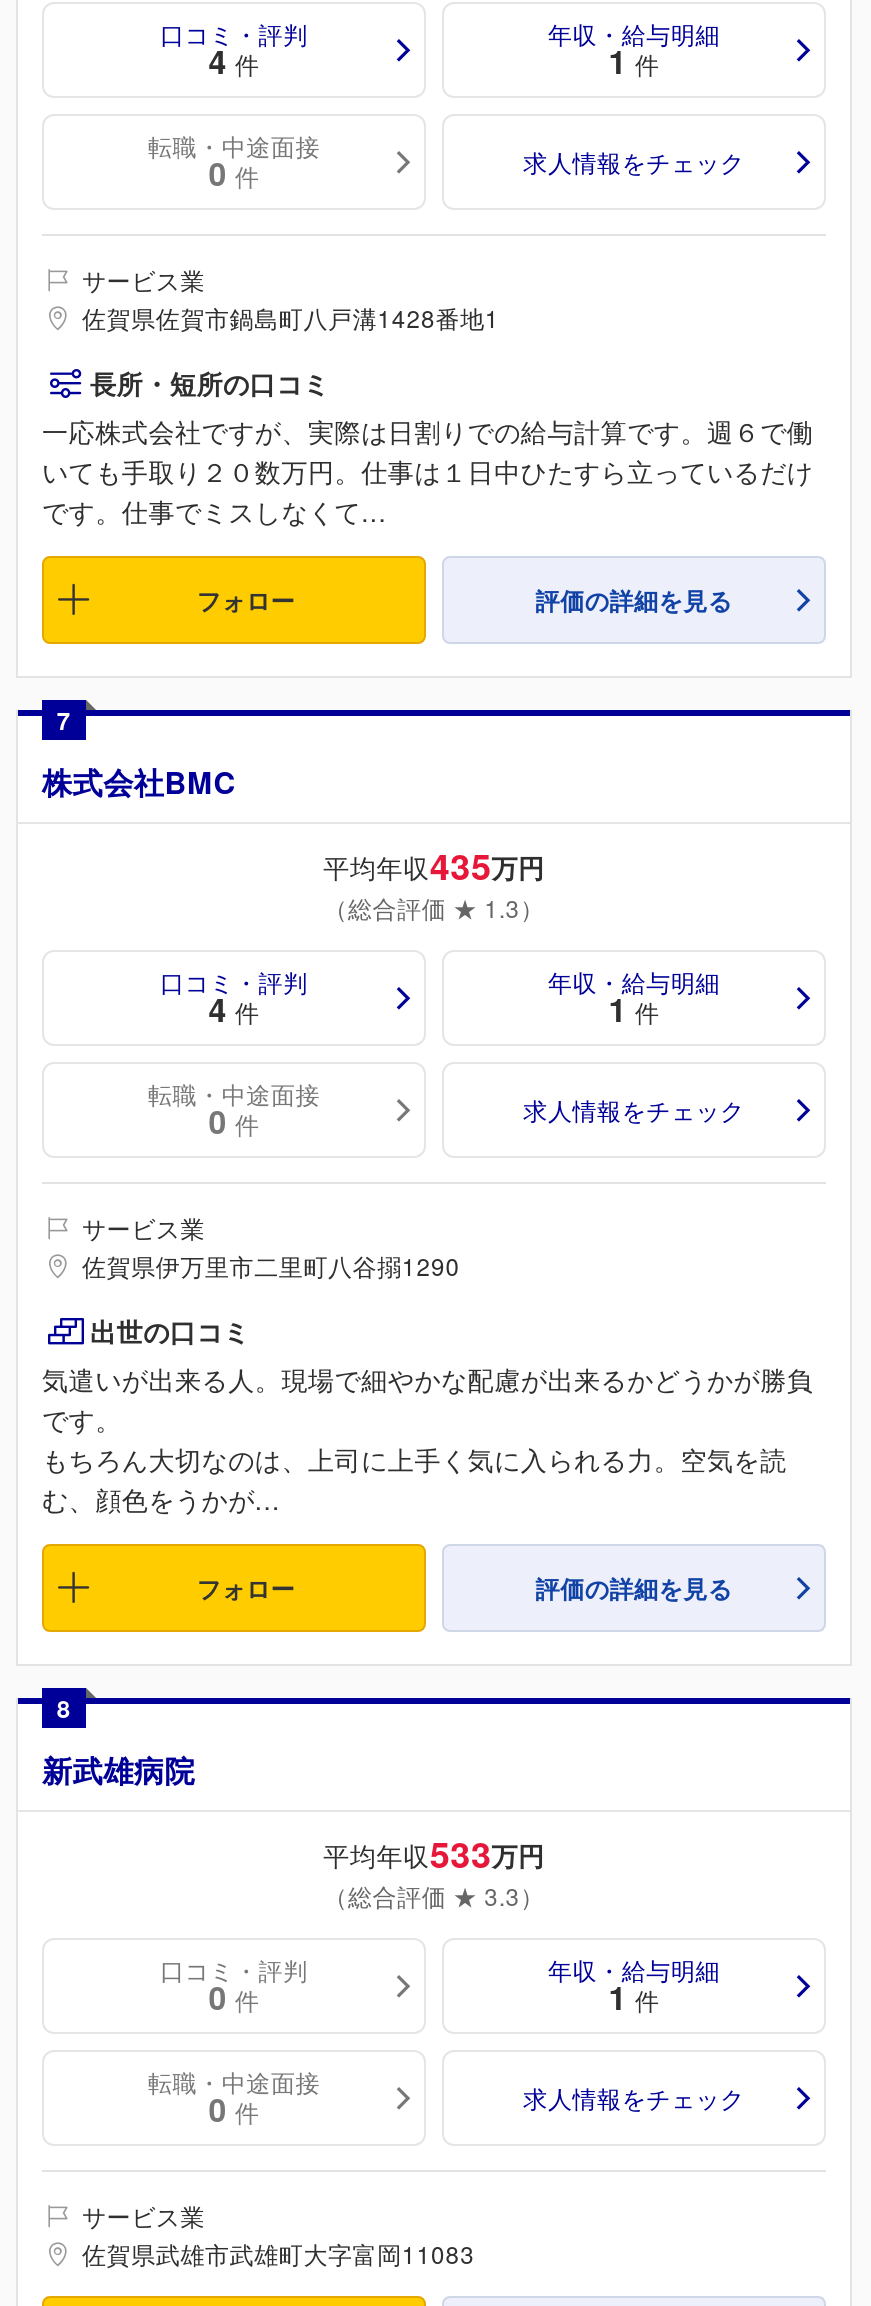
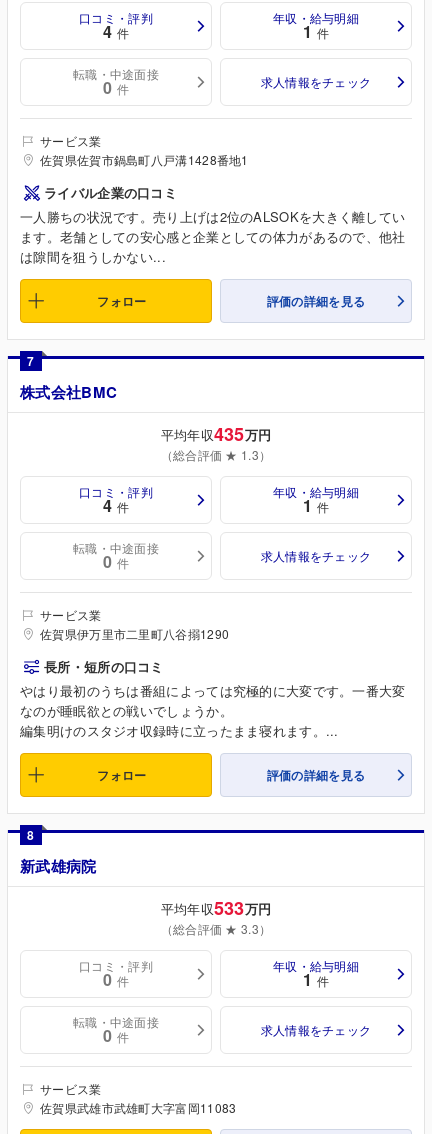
moved [90,364,329,402] -> [44,657,164,676]: 長所・短所の口コミ
[42,412,813,530] 一応株式会社ですが、実際は日割りでの給与計算です。週６で働 | いても手取り２０数万円。仕事は１日中ひたすら立っているだけ | です。仕事でミスしなくて... -> [20,183,406,266] ライバル企業の口コミ | 一人勝ちの状況です。売り上げは2位のALSOKを大きく離してい | ます。老舗としての安心感と企業としての体力があるので、他社 | は隙間を狙うしかない...
[42,1312,813,1518] 出世の口コミ | 気遣いが出来る人。現場で細やかな配慮が出来るかどうかが勝負 | です。 | もちろん大切なのは、上司に上手く気に入られる力。空気を読 | む、顔色をうかが... -> [20,681,406,740] やはり最初のうちは番組によっては究極的に大変です。一番大変 | なのが睡眠欲との戦いでしょうか。 | 編集明けのスタジオ収録時に立ったまま寝れます。...

